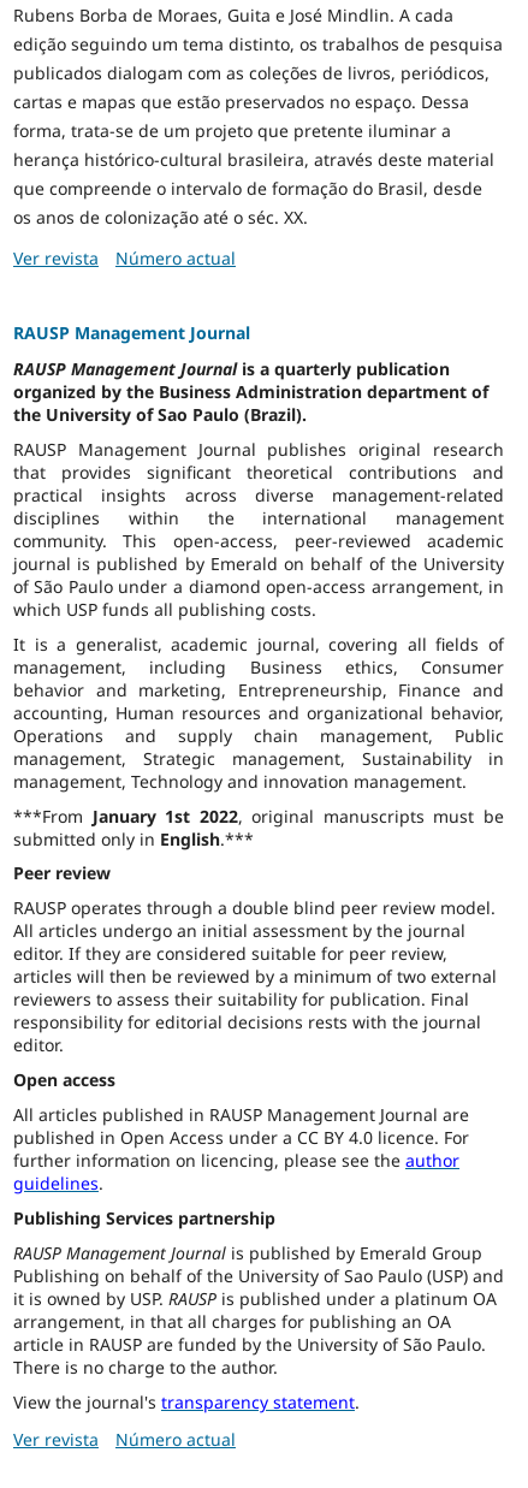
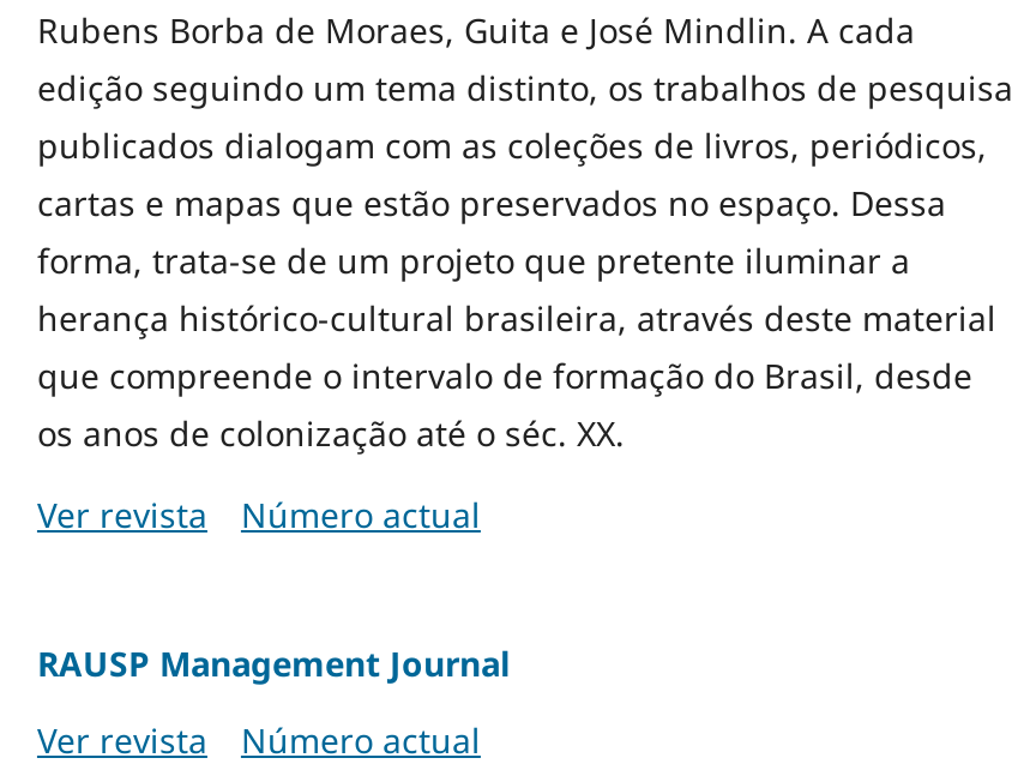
[13,357,504,1414] RAUSP Management Journal is a quarterly publication | organized by the Business Administration department of | the University of Sao Paulo (Brazil). | RAUSP Management Journal publishes original research | that provides significant theoretical contributions and | practical insights across diverse management-related | disciplines within the international management | community. This open-access, peer-reviewed academic | journal is published by Emerald on behalf of the University | of São Paulo under a diamond open-access arrangement, in | which USP funds all publishing costs. | It is a generalist, academic journal, covering all fields of | management, including Business ethics, Consumer | behavior and marketing, Entrepreneurship, Finance and | accounting, Human resources and organizational behavior, | Operations and supply chain management, Public | management, Strategic management, Sustainability in | management, Technology and innovation management. | ***From January 1st 2022, original manuscripts must be | submitted only in English.*** | Peer review | RAUSP operates through a double blind peer review model. | All articles undergo an initial assessment by the journal | editor. If they are considered suitable for peer review, | articles will then be reviewed by a minimum of two external | reviewers to assess their suitability for publication. Final | responsibility for editorial decisions rests with the journal | editor. | Open access | All articles published in RAUSP Management Journal are | published in Open Access under a CC BY 4.0 licence. For | further information on licencing, please see the author | guidelines. | Publishing Services partnership | RAUSP Management Journal is published by Emerald Group | Publishing on behalf of the University of Sao Paulo (USP) and | it is owned by USP. RAUSP is published under a platinum OA | arrangement, in that all charges for publishing an OA | article in RAUSP are funded by the University of São Paulo. | There is no charge to the author. | View the journal's transparency statement. -> none

